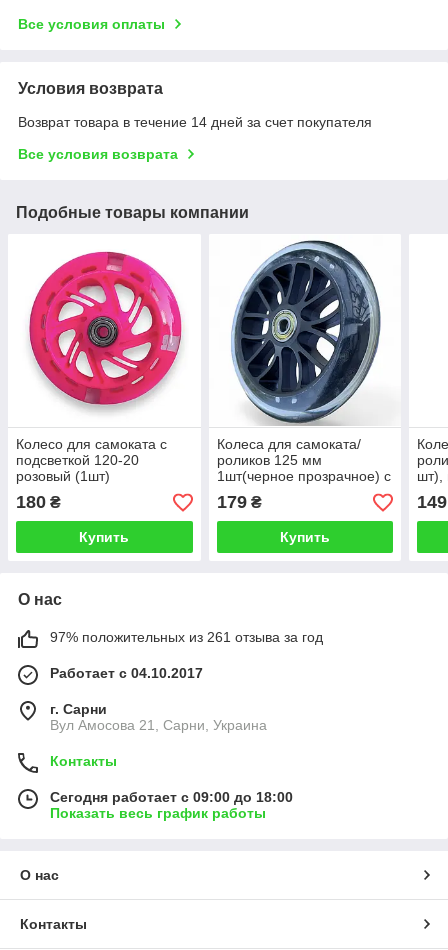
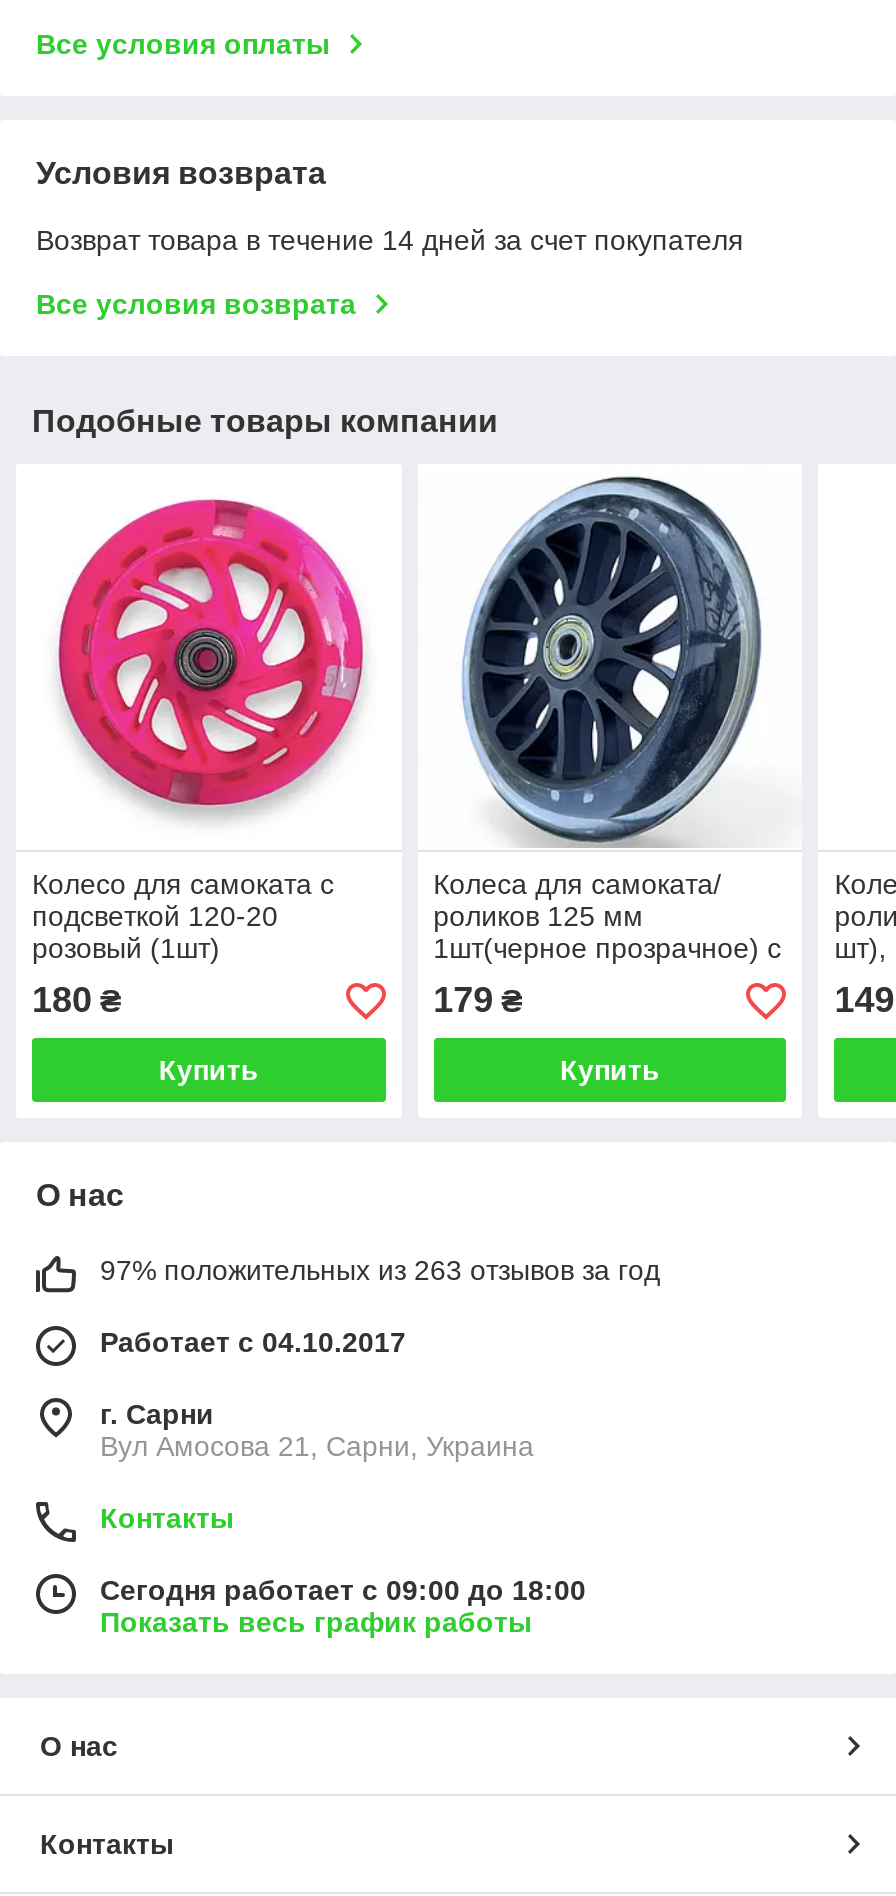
[50,629,323,645] 97% положительных из 261 отзыва за год -> [100,1254,660,1286] 97% положительных из 263 отзывов за год

